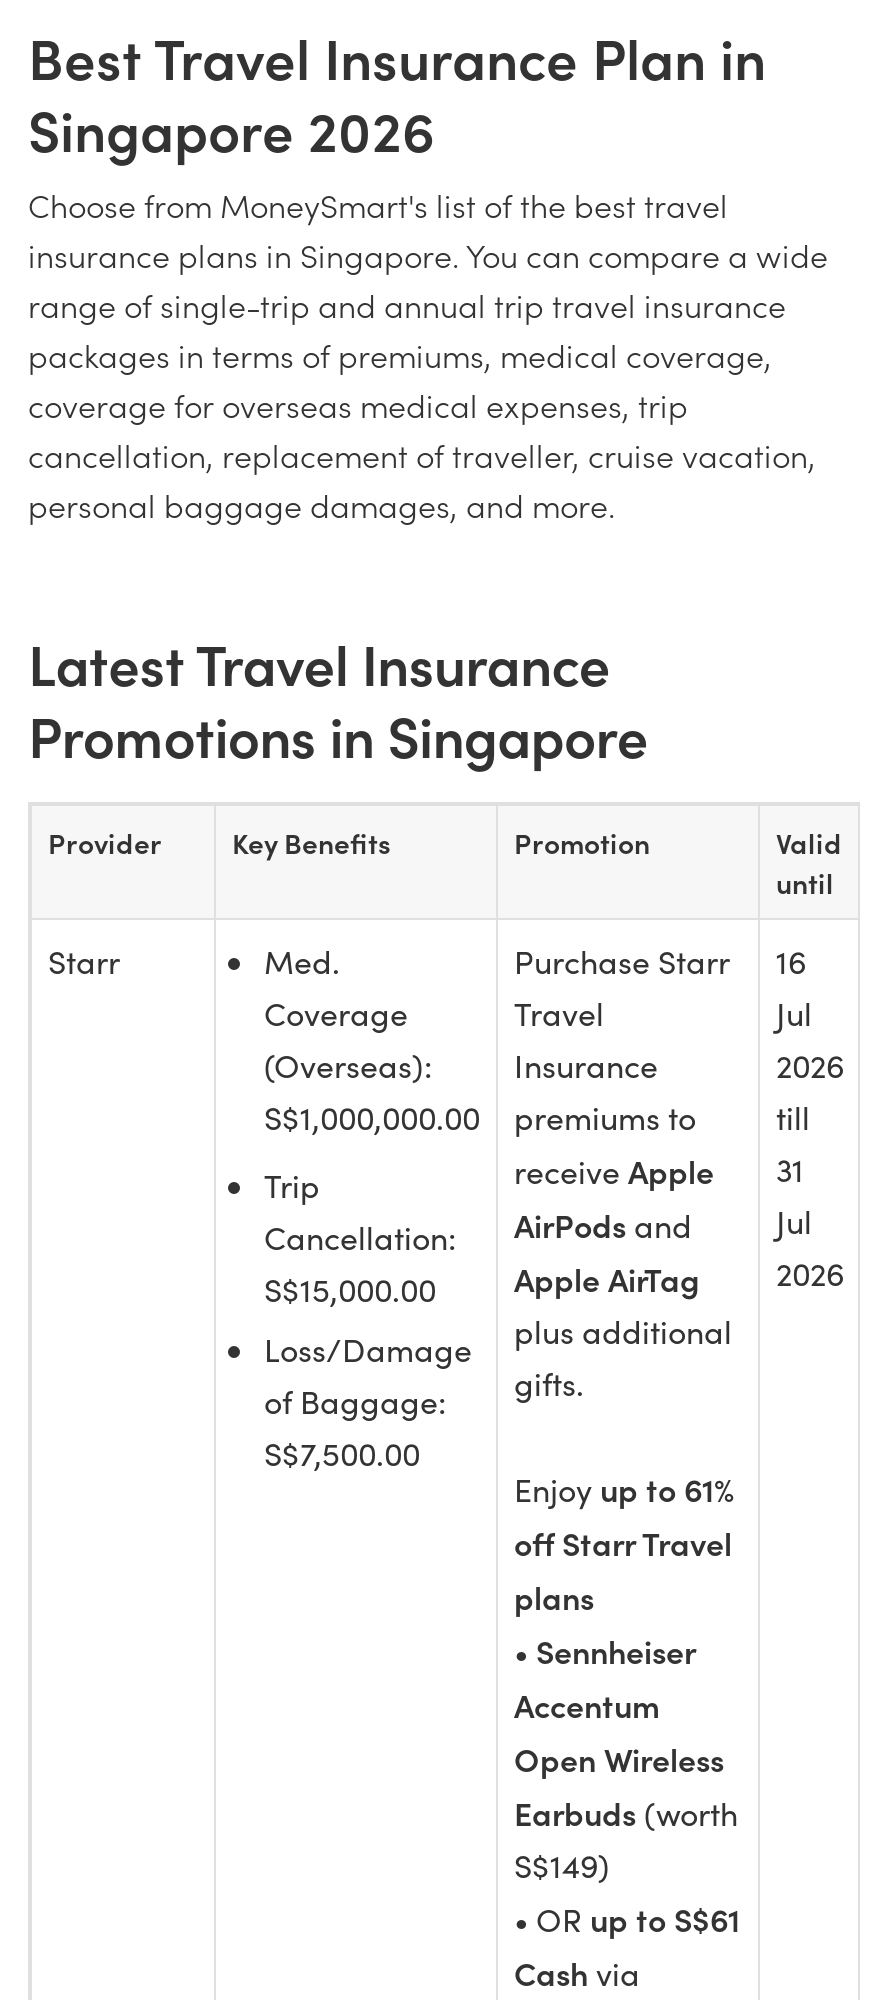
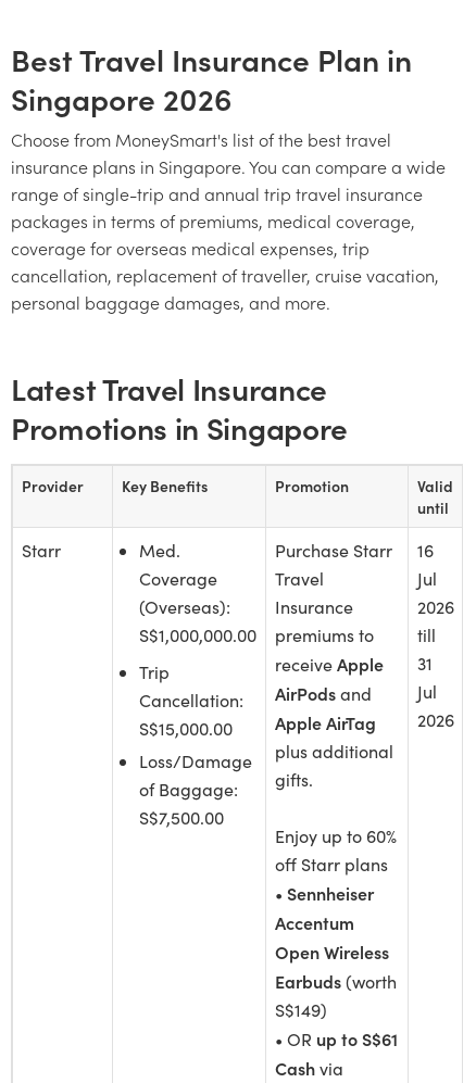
[514,1465,734,1617] Enjoy up to 61% | off Starr Travel | plans -> [275,824,397,875] Enjoy up to 60% | off Starr plans

